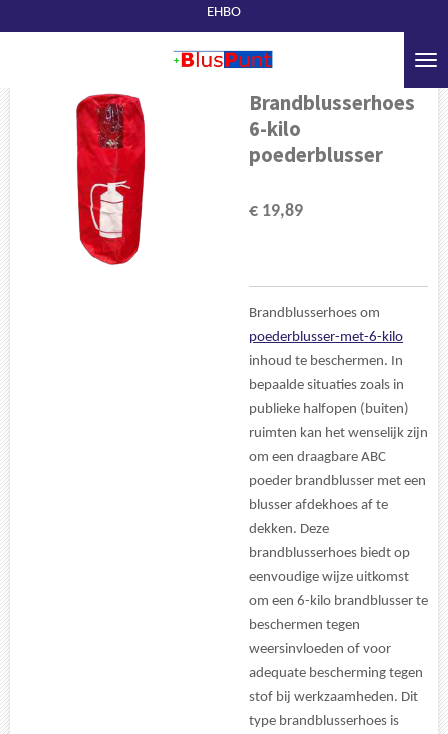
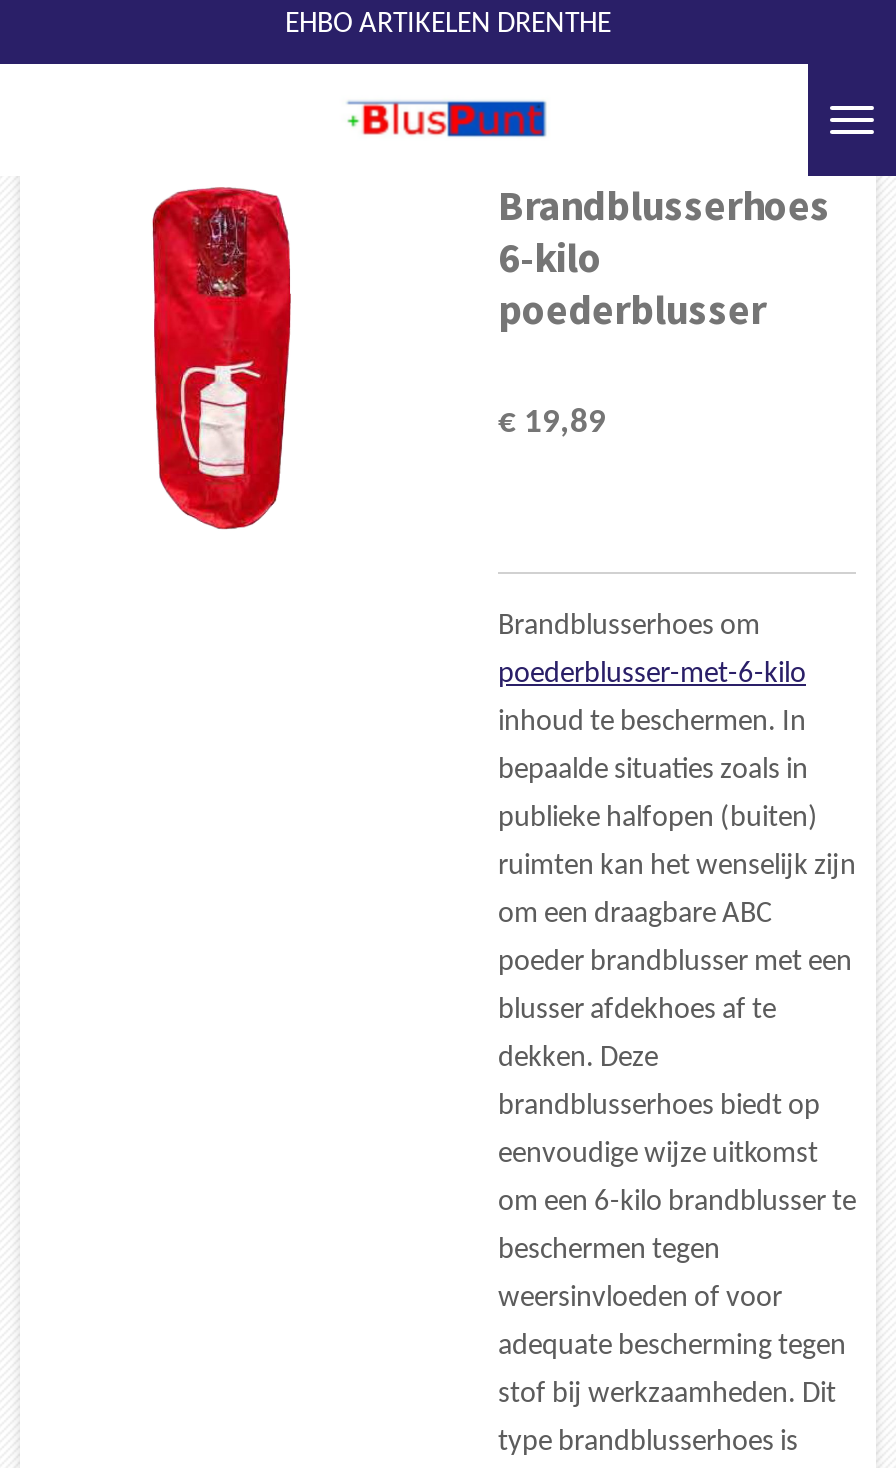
[207,4,241,19] EHBO -> [285,9,611,39] EHBO ARTIKELEN DRENTHE

